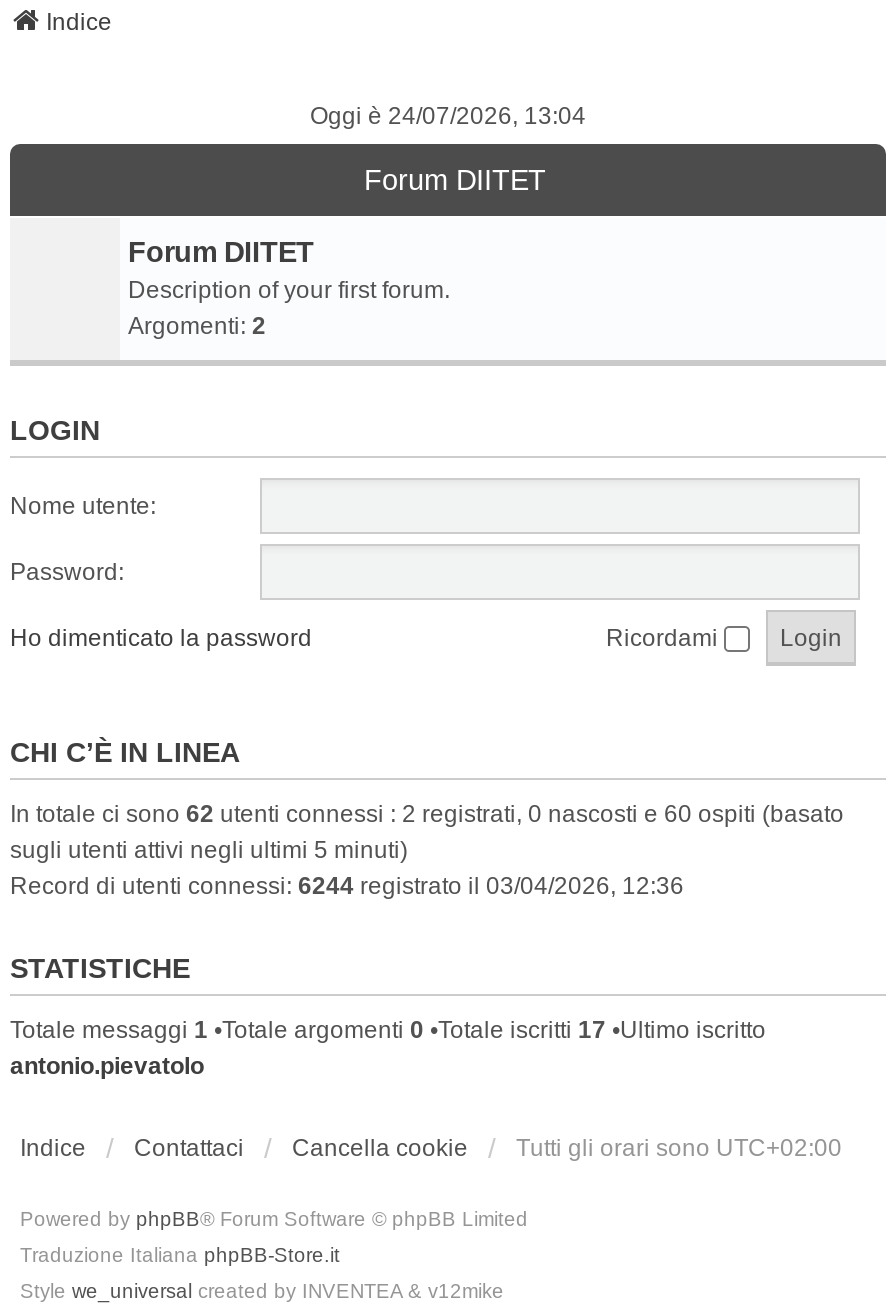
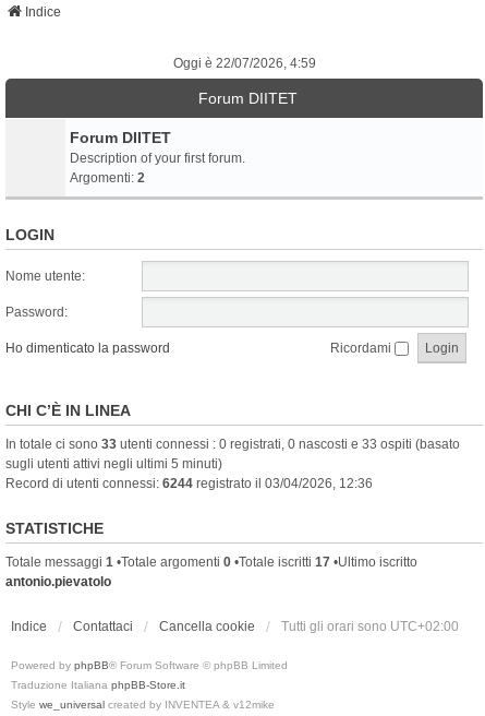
[310,102,586,130] Oggi è 24/07/2026, 13:04 -> [173,56,316,71] Oggi è 22/07/2026, 4:59
[10,800,844,828] In totale ci sono 62 utenti connessi : 2 registrati, 0 nascosti e 60 ospiti (basato -> [5,437,460,452] In totale ci sono 33 utenti connessi : 0 registrati, 0 nascosti e 33 ospiti (basato

